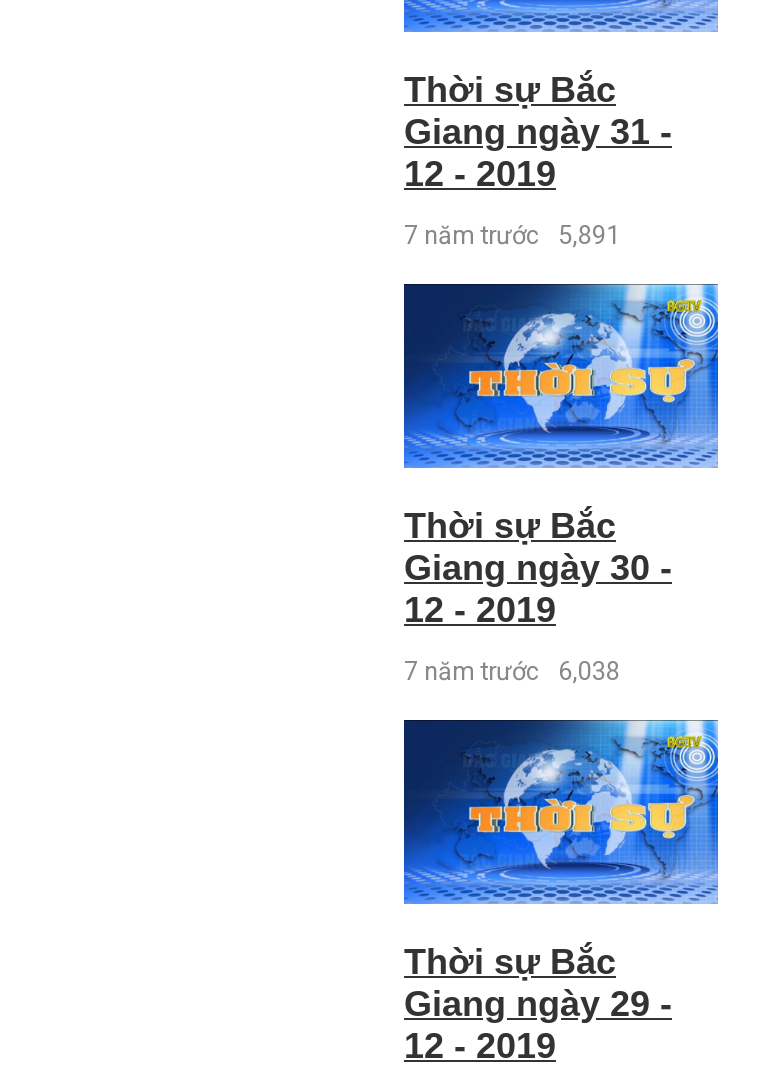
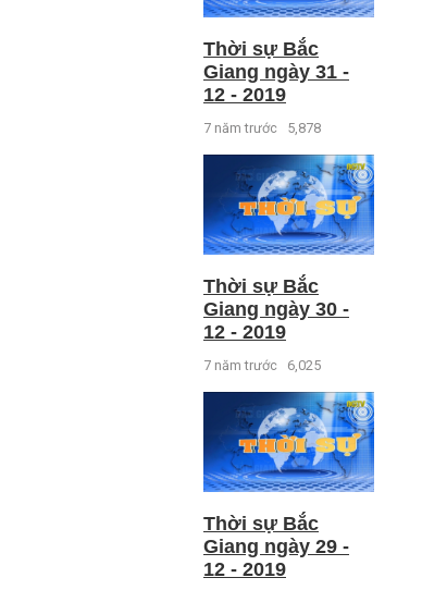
[404,220,620,250] 7 năm trước 5,891 -> [203,120,321,136] 7 năm trước 5,878
[404,656,620,686] 7 năm trước 6,038 -> [203,357,321,373] 7 năm trước 6,025

